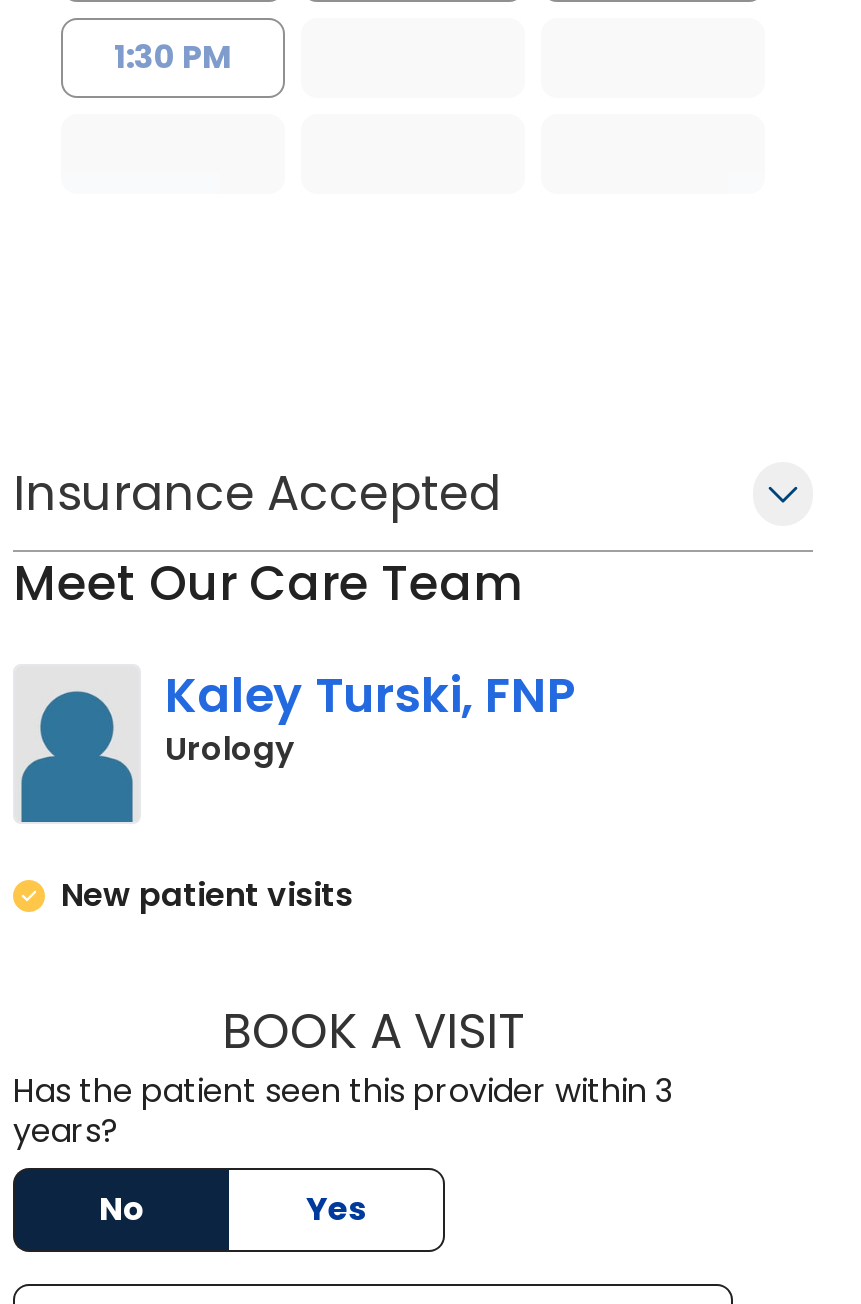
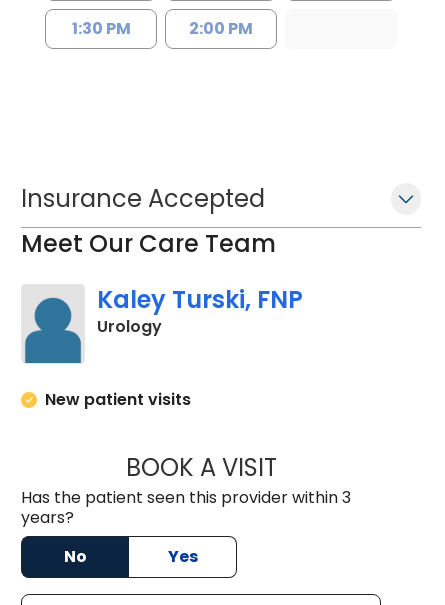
none -> [189,17,253,40] 2:00 PM

